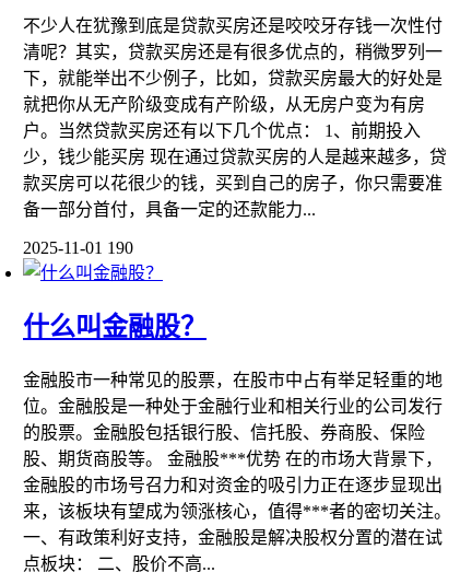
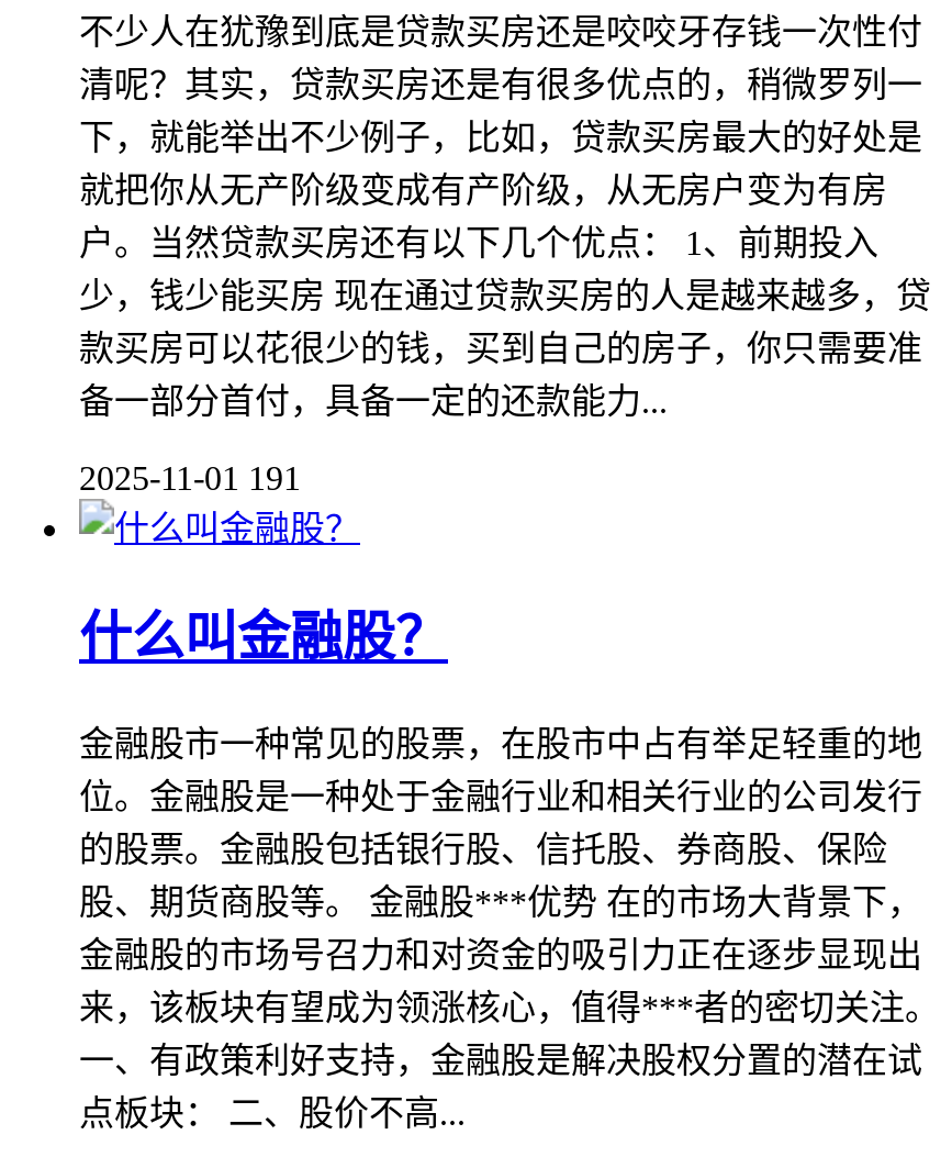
[23,238,133,257] 2025-11-01 190 -> [79,458,301,496] 2025-11-01 191

